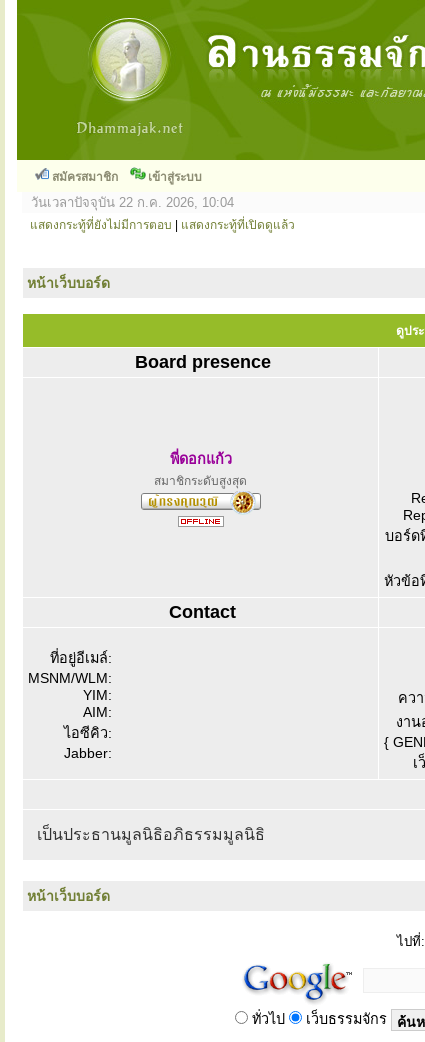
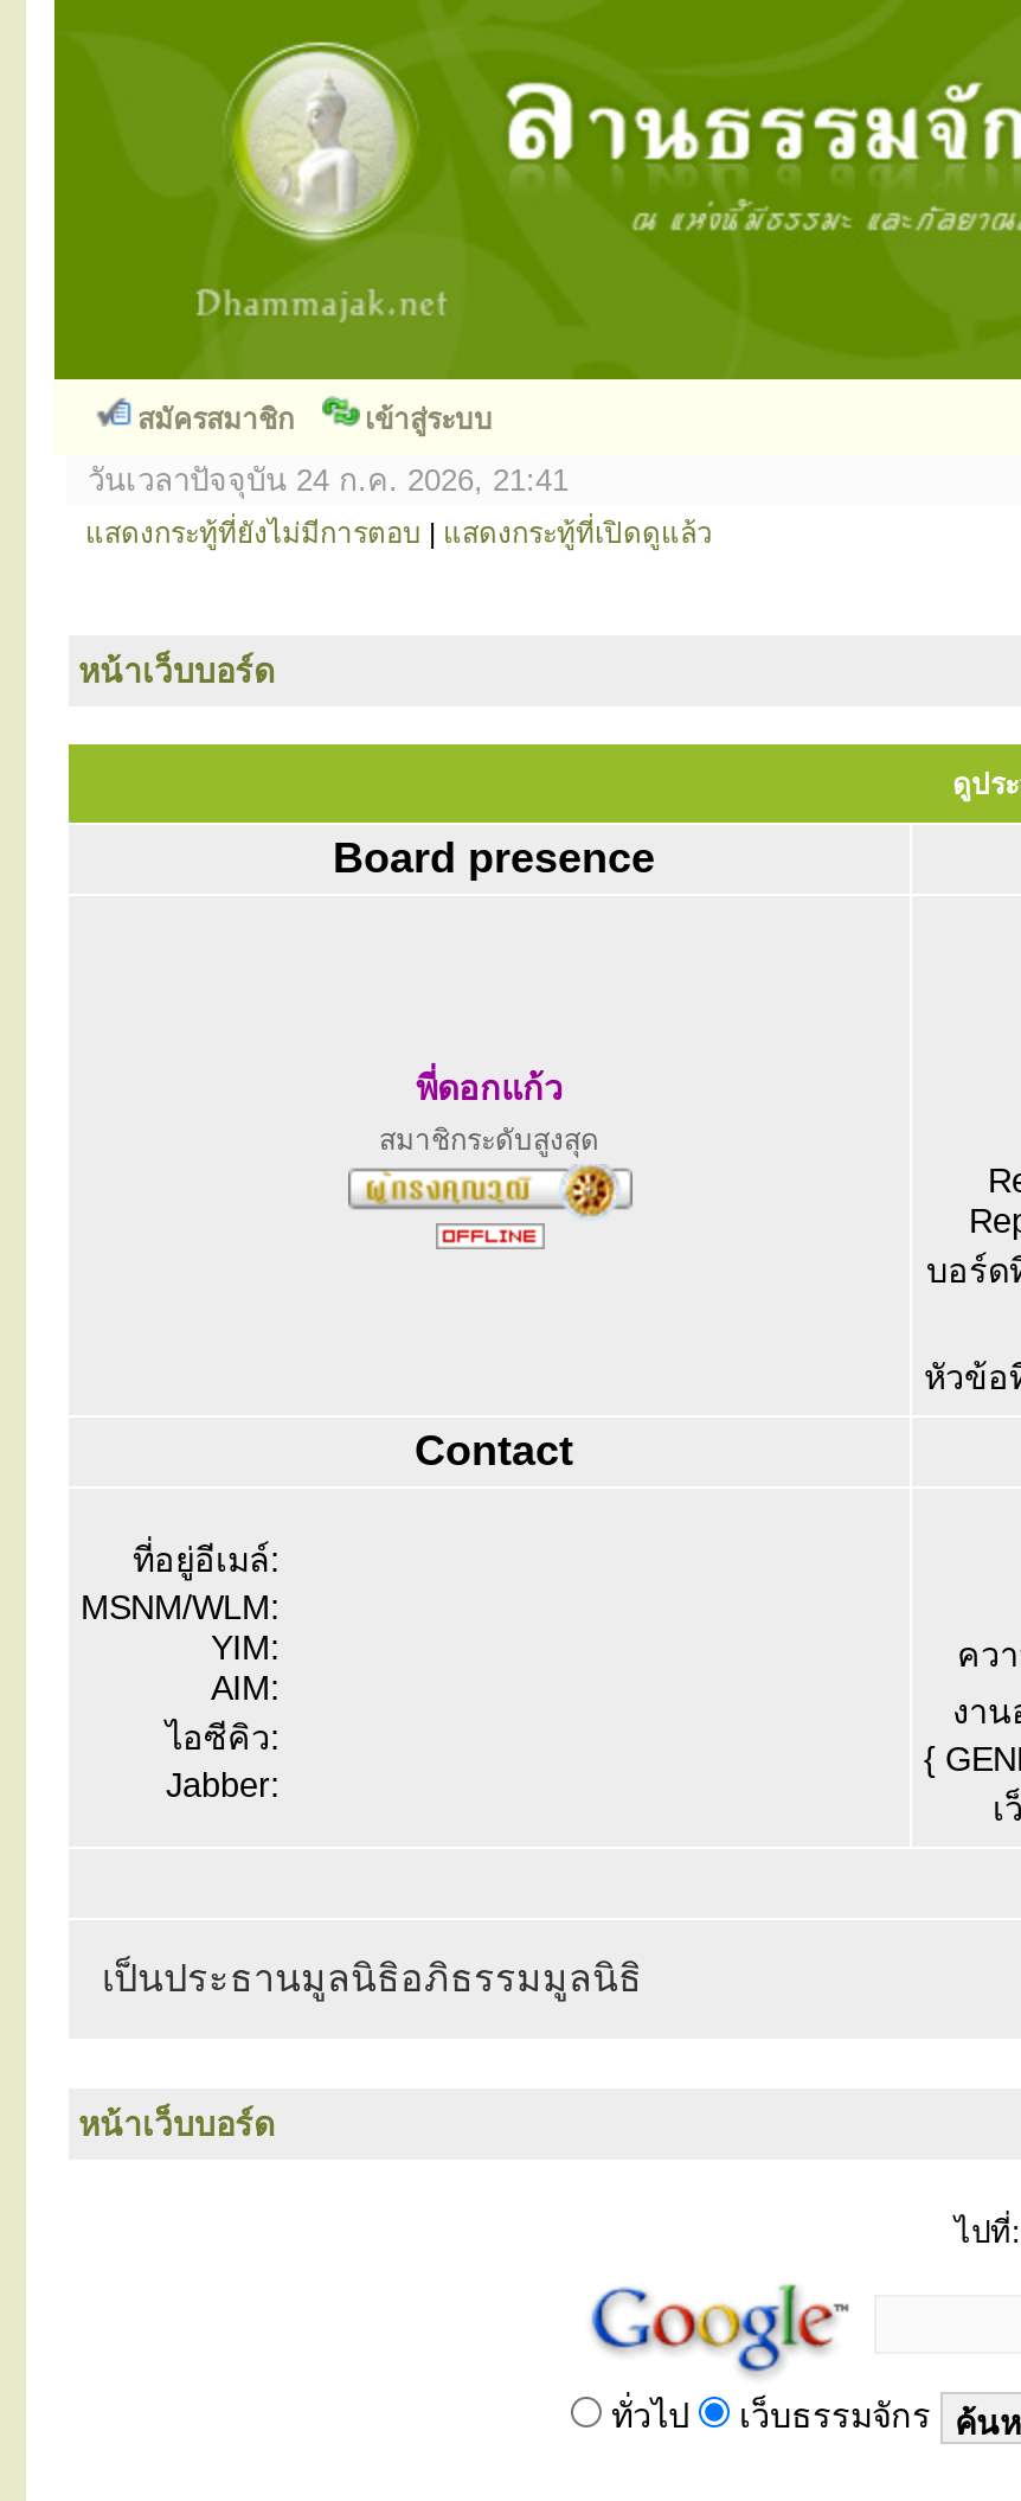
[31,195,242,210] วันเวลาปัจจุบัน 22 ก.ค. 2026, 10:04 -> [88,462,587,498] วันเวลาปัจจุบัน 24 ก.ค. 2026, 21:41

